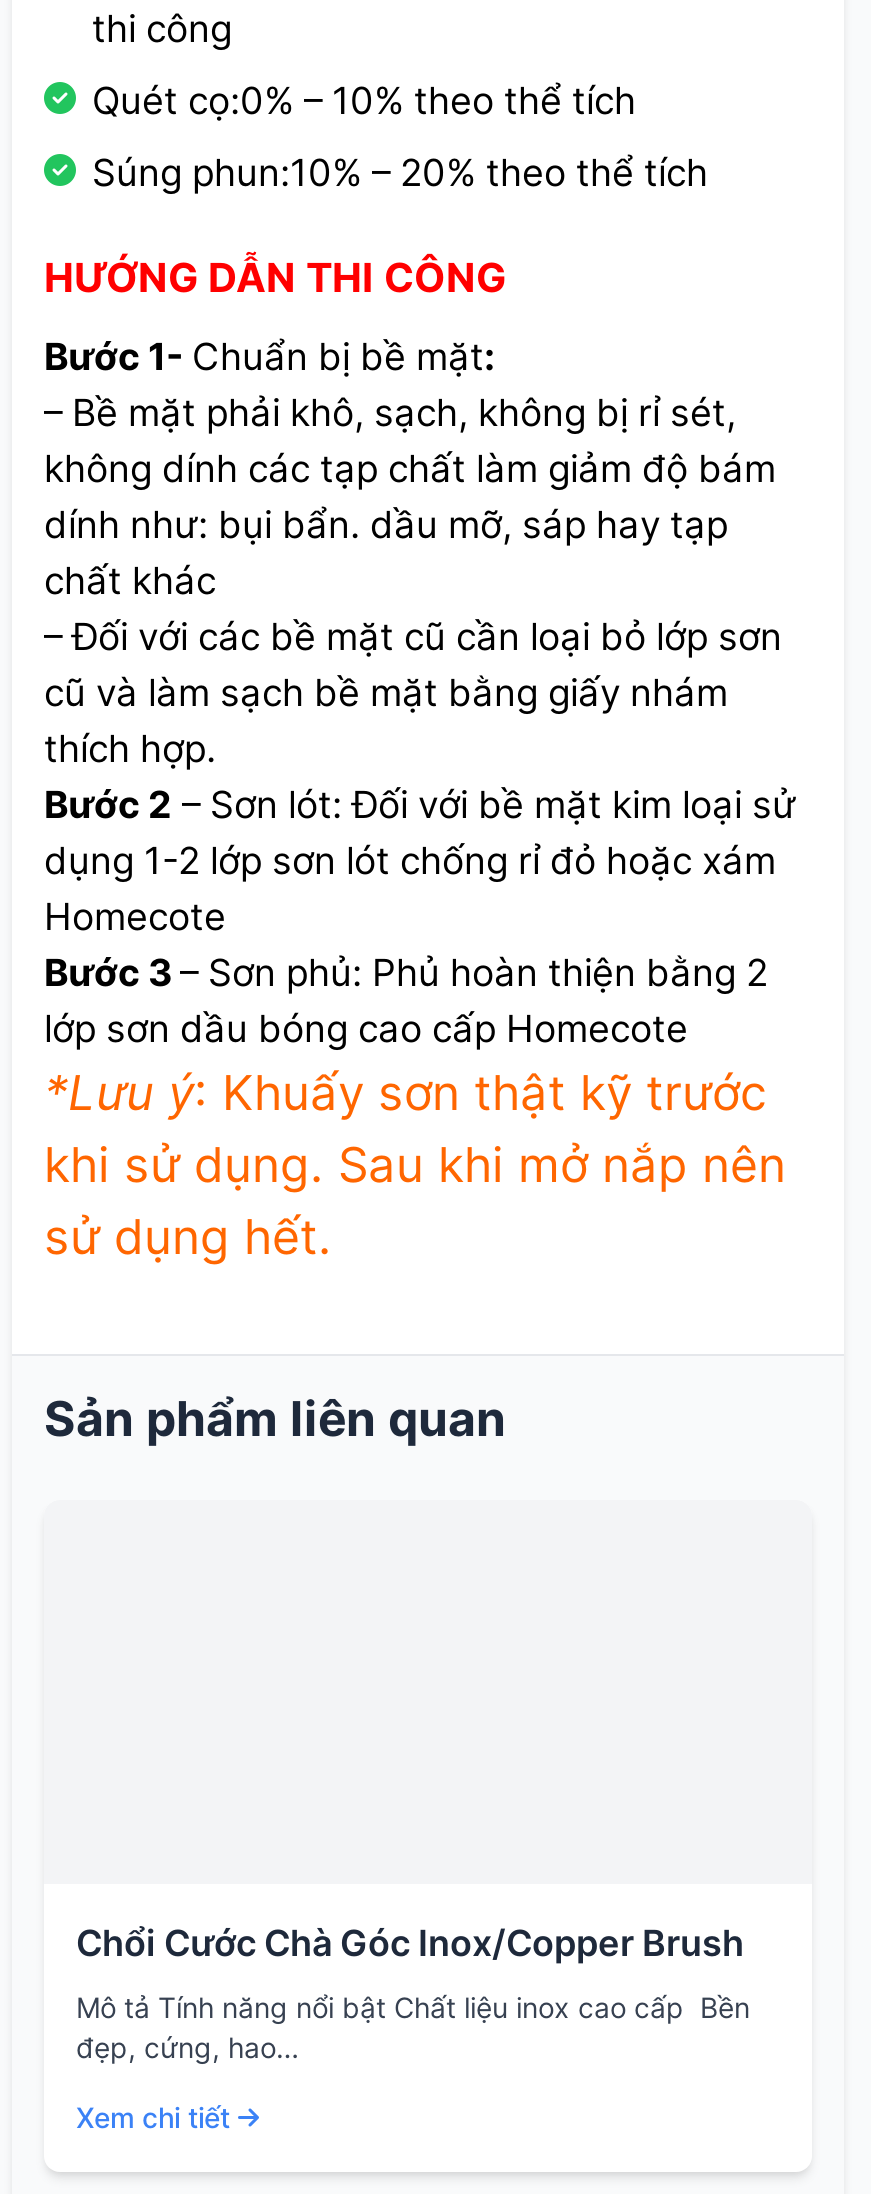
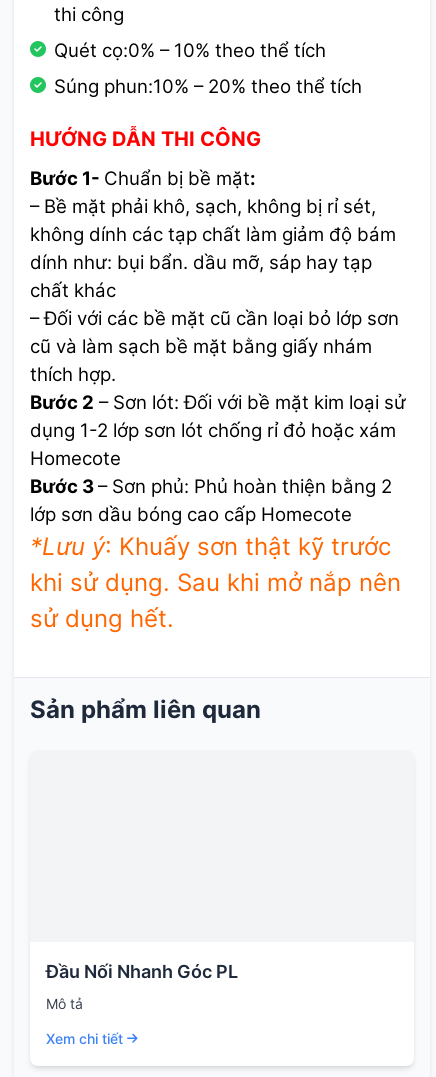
[76,1922,744,1964] Chổi Cước Chà Góc Inox/Copper Brush -> [46,961,238,982] Đầu Nối Nhanh Góc PL
[76,1990,750,2064] Mô tả Tính năng nổi bật Chất liệu inox cao cấp Bền | đẹp, cứng, hao… -> [46,995,83,1012] Mô tả

